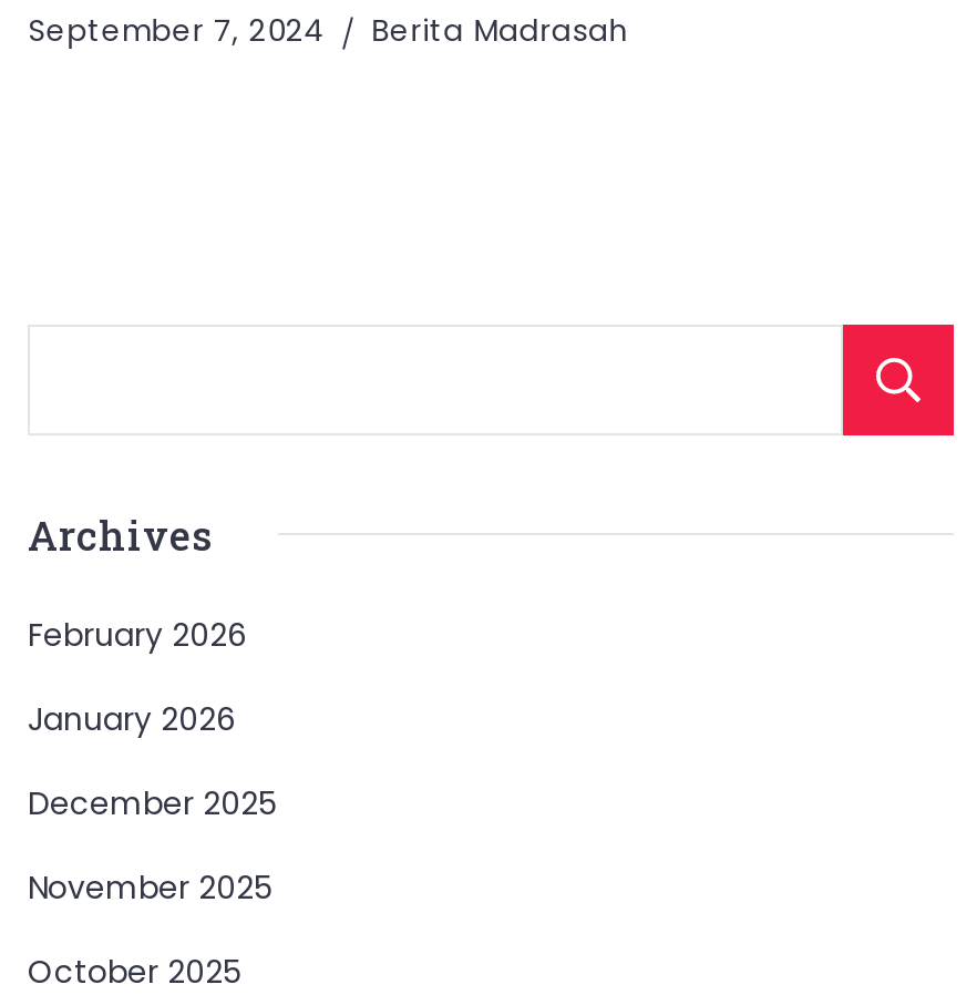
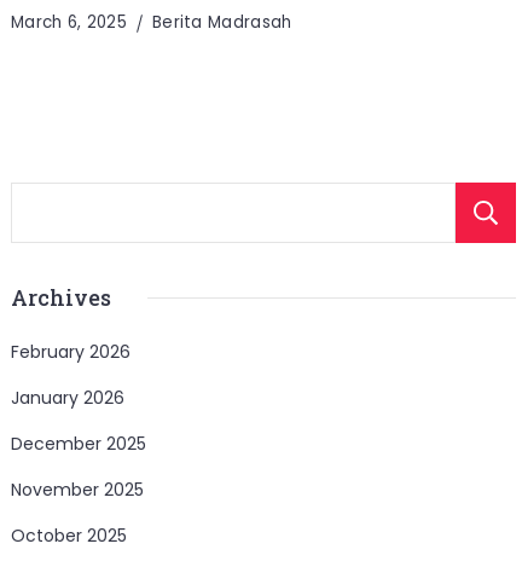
[28,10,627,52] September 7, 2024 Berita Madrasah -> [11,11,292,34] March 6, 2025 Berita Madrasah

